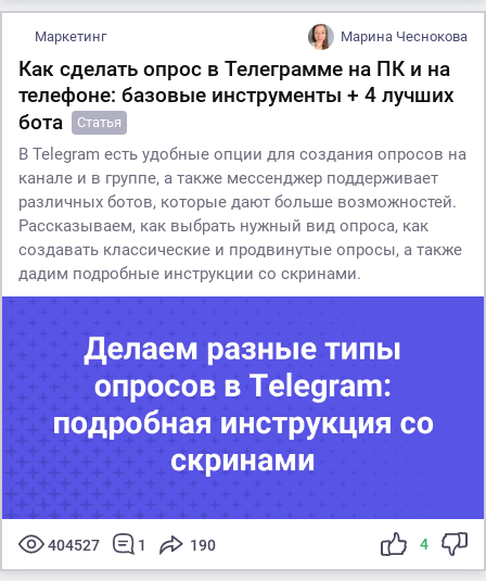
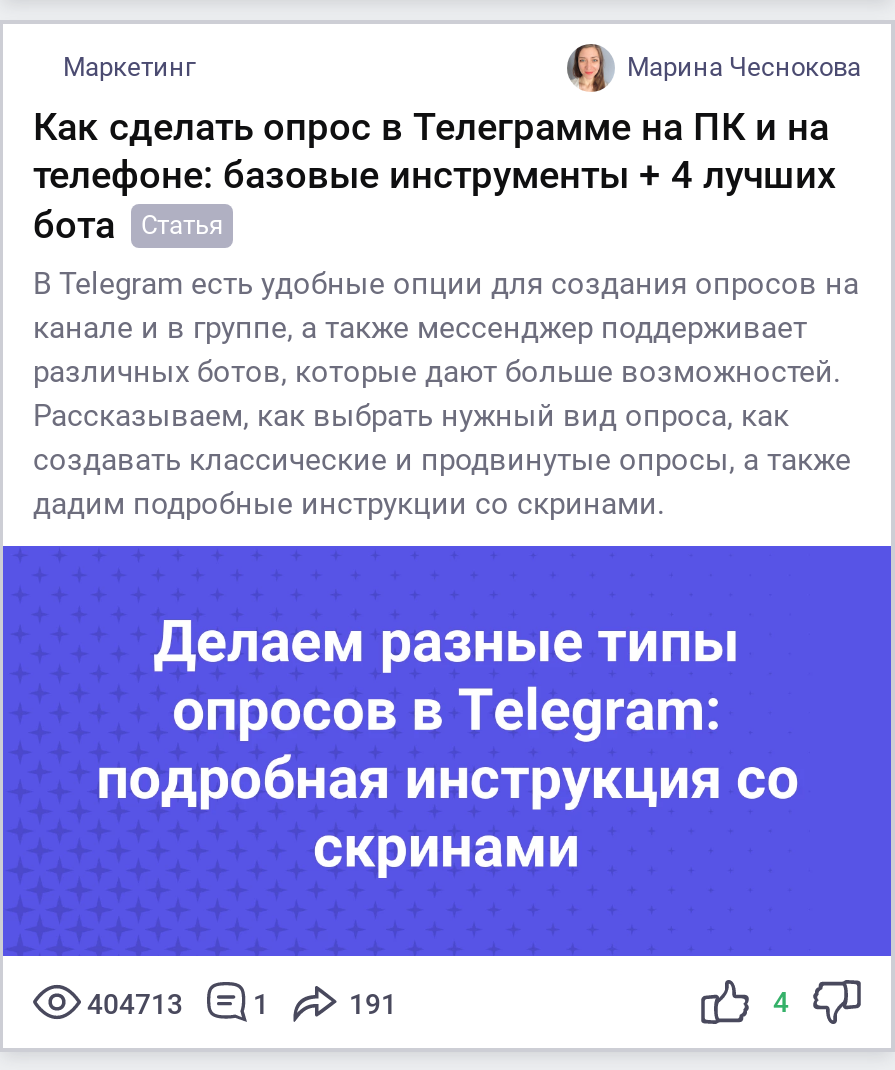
[48,536,100,554] 404527 -> [87,988,183,1020] 404713
[190,536,216,554] 190 -> [349,988,397,1020] 191

